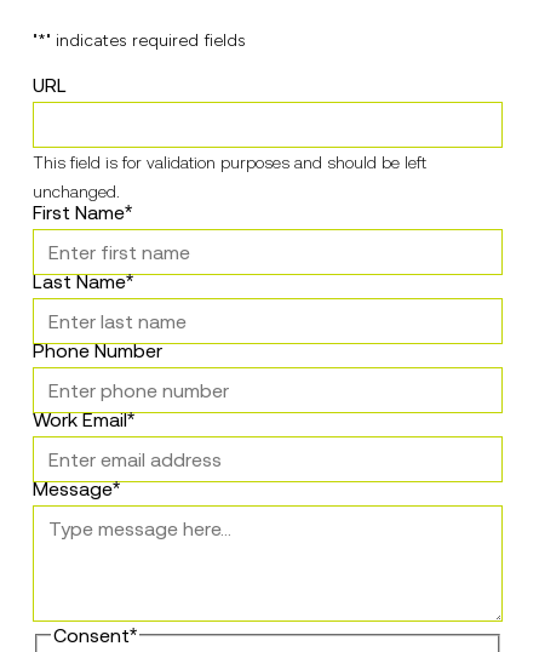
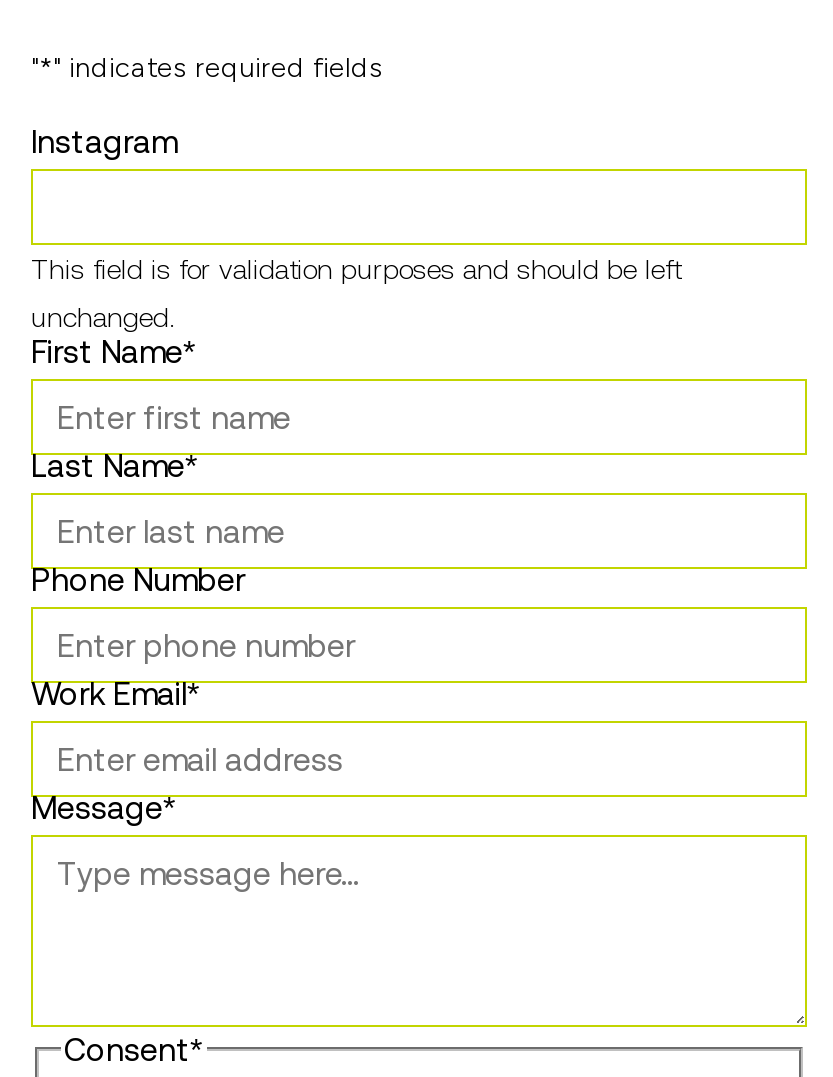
[33,73,67,95] URL -> [31,122,177,158] Instagram

